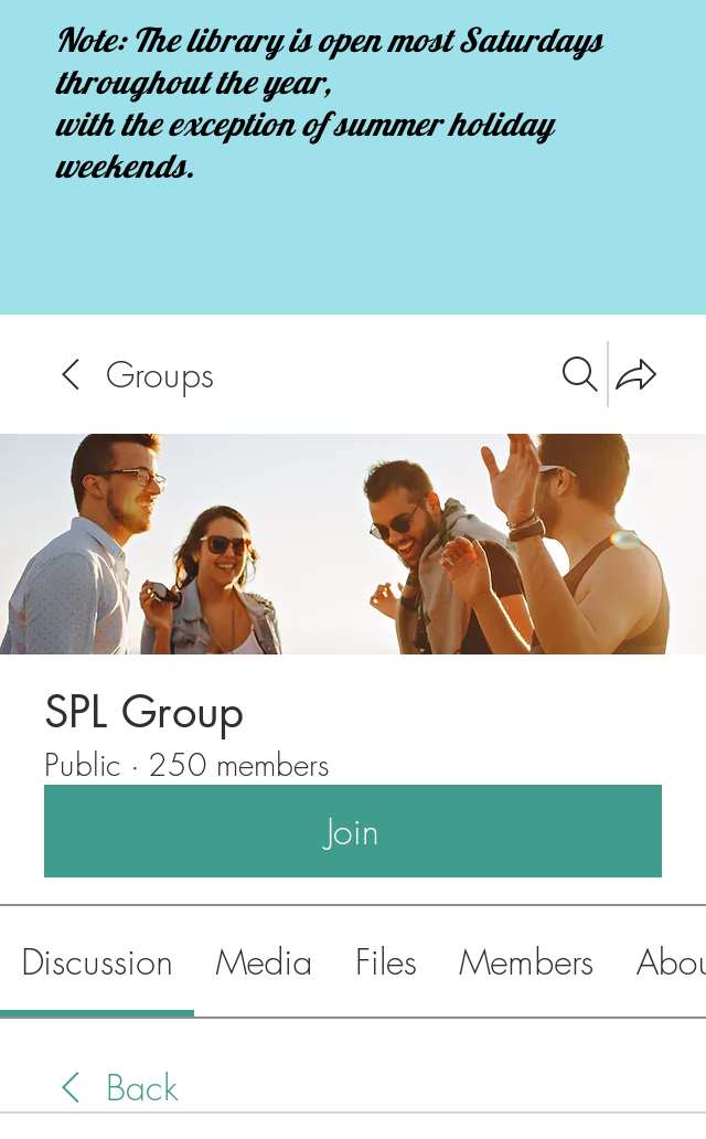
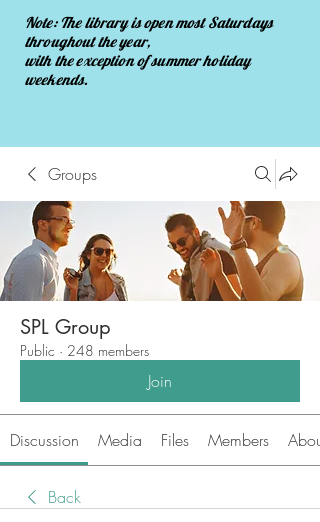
[44,743,329,785] Public · 250 members -> [20,341,149,360] Public · 248 members

